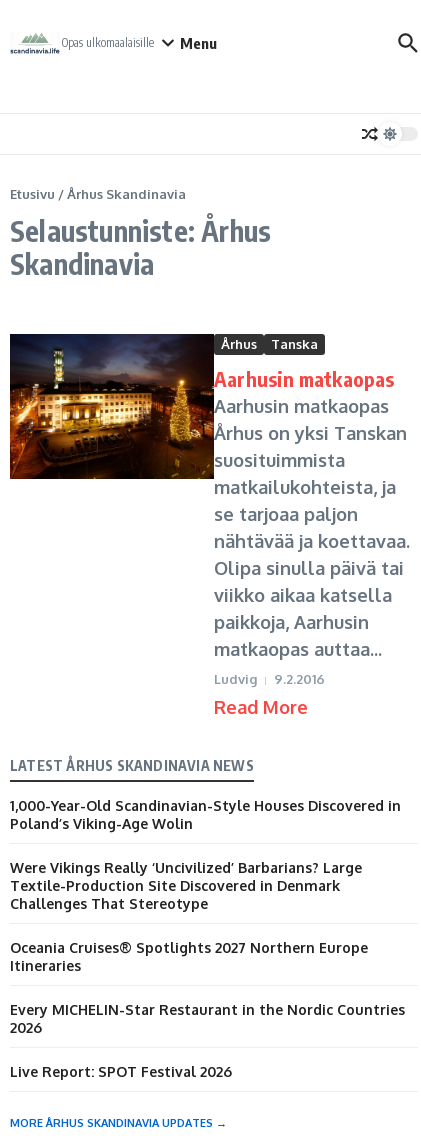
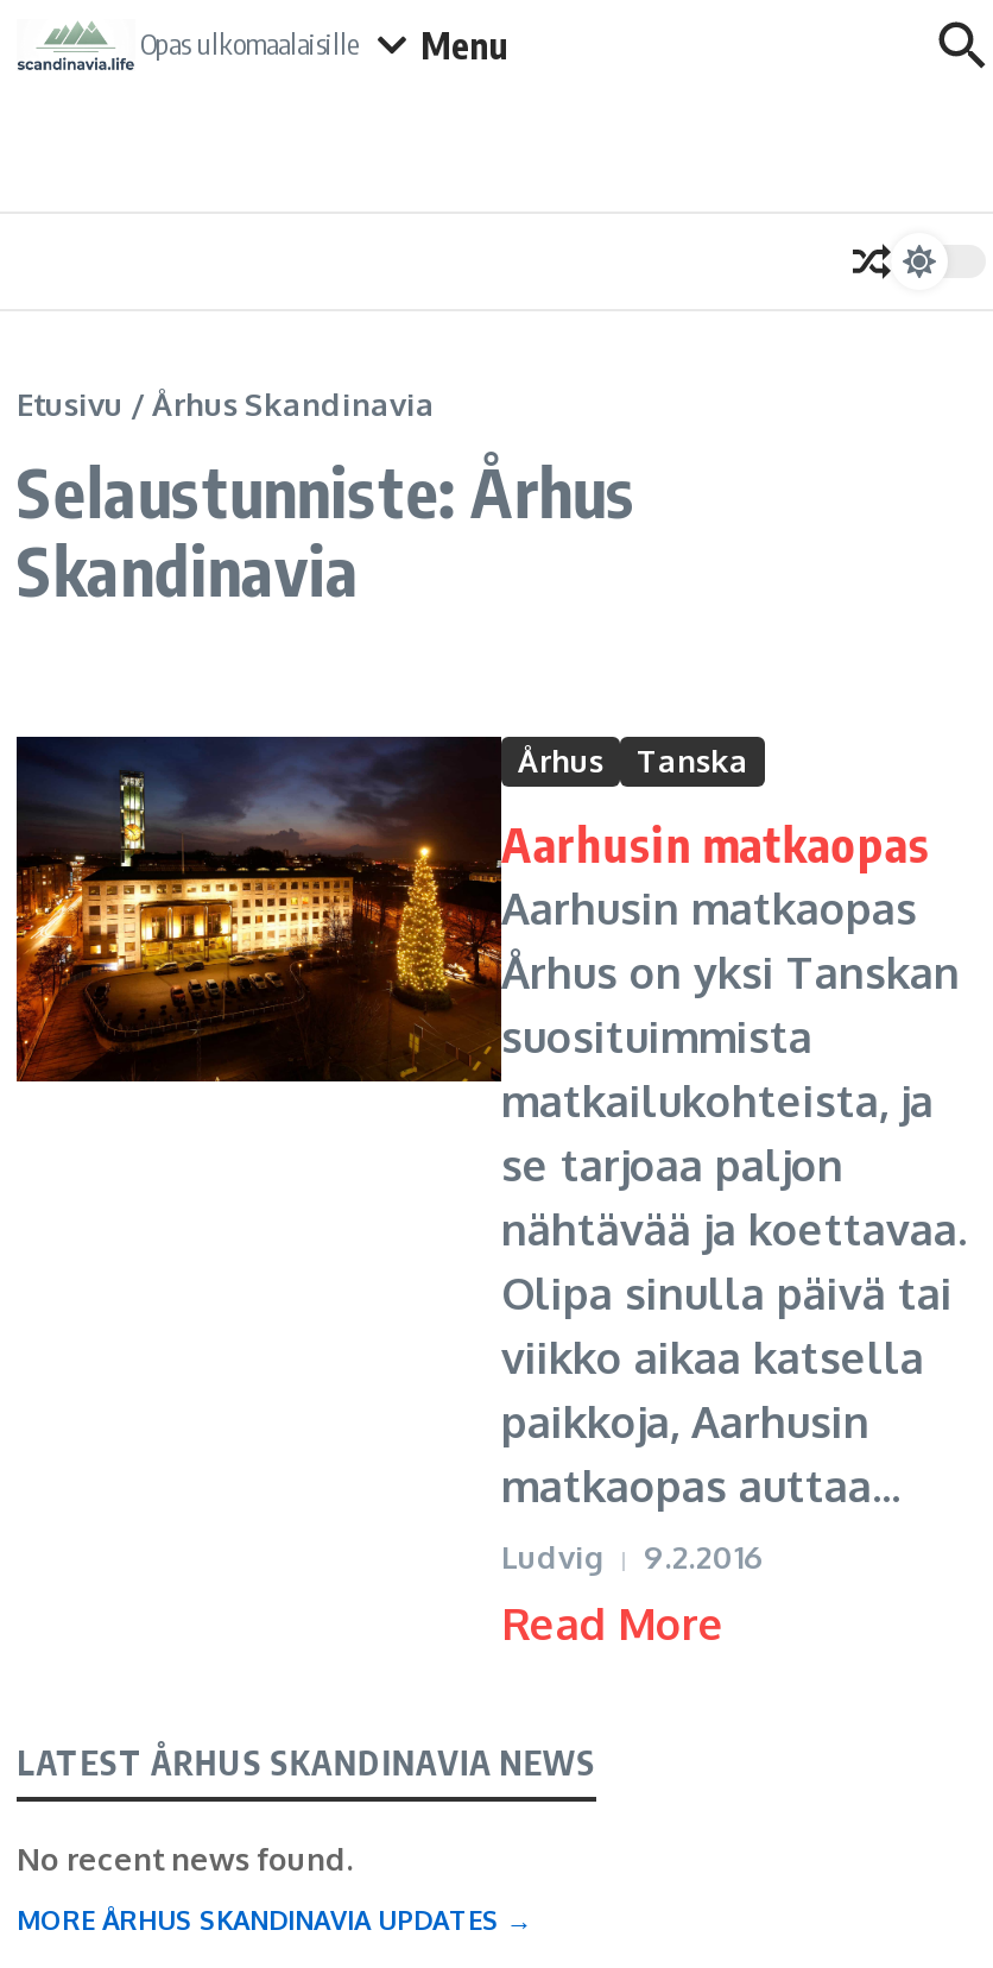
[10,797,405,1080] 1,000-Year-Old Scandinavian-Style Houses Discovered in | Poland’s Viking-Age Wolin | Were Vikings Really ‘Uncivilized’ Barbarians? Large | Textile-Production Site Discovered in Denmark | Challenges That Stereotype | Oceania Cruises® Spotlights 2027 Northern Europe | Itineraries | Every MICHELIN-Star Restaurant in the Nordic Countries | 2026 | Live Report: SPOT Festival 2026 -> [17,1840,354,1878] No recent news found.

